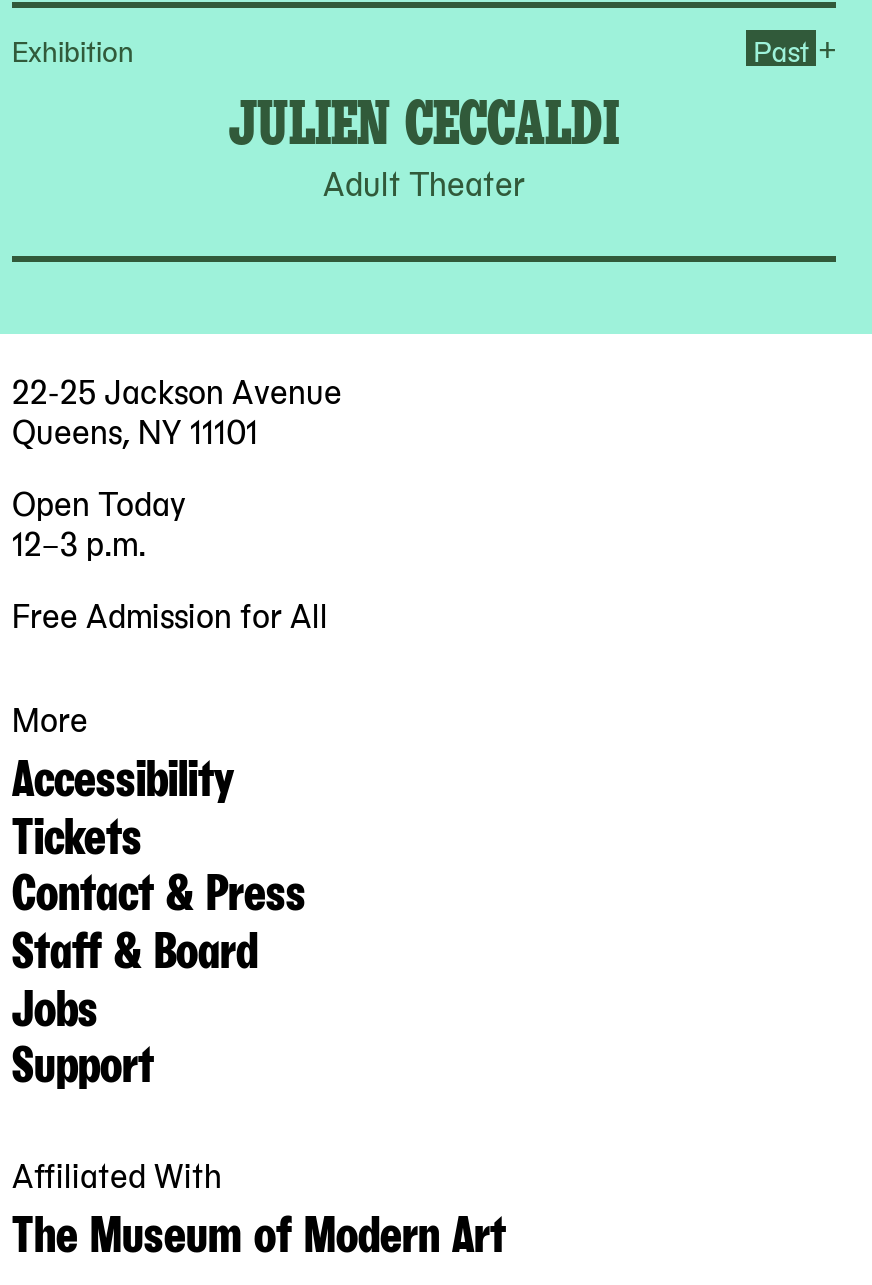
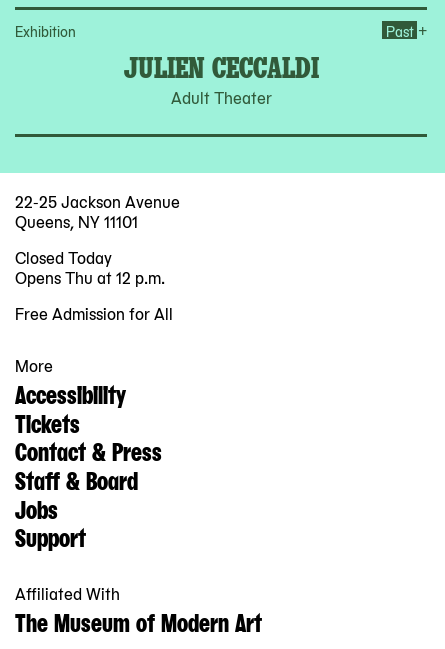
[12,479,186,567] Open Today | 12–3 p.m. -> [15,245,165,289] Closed Today | Opens Thu at 12 p.m.

